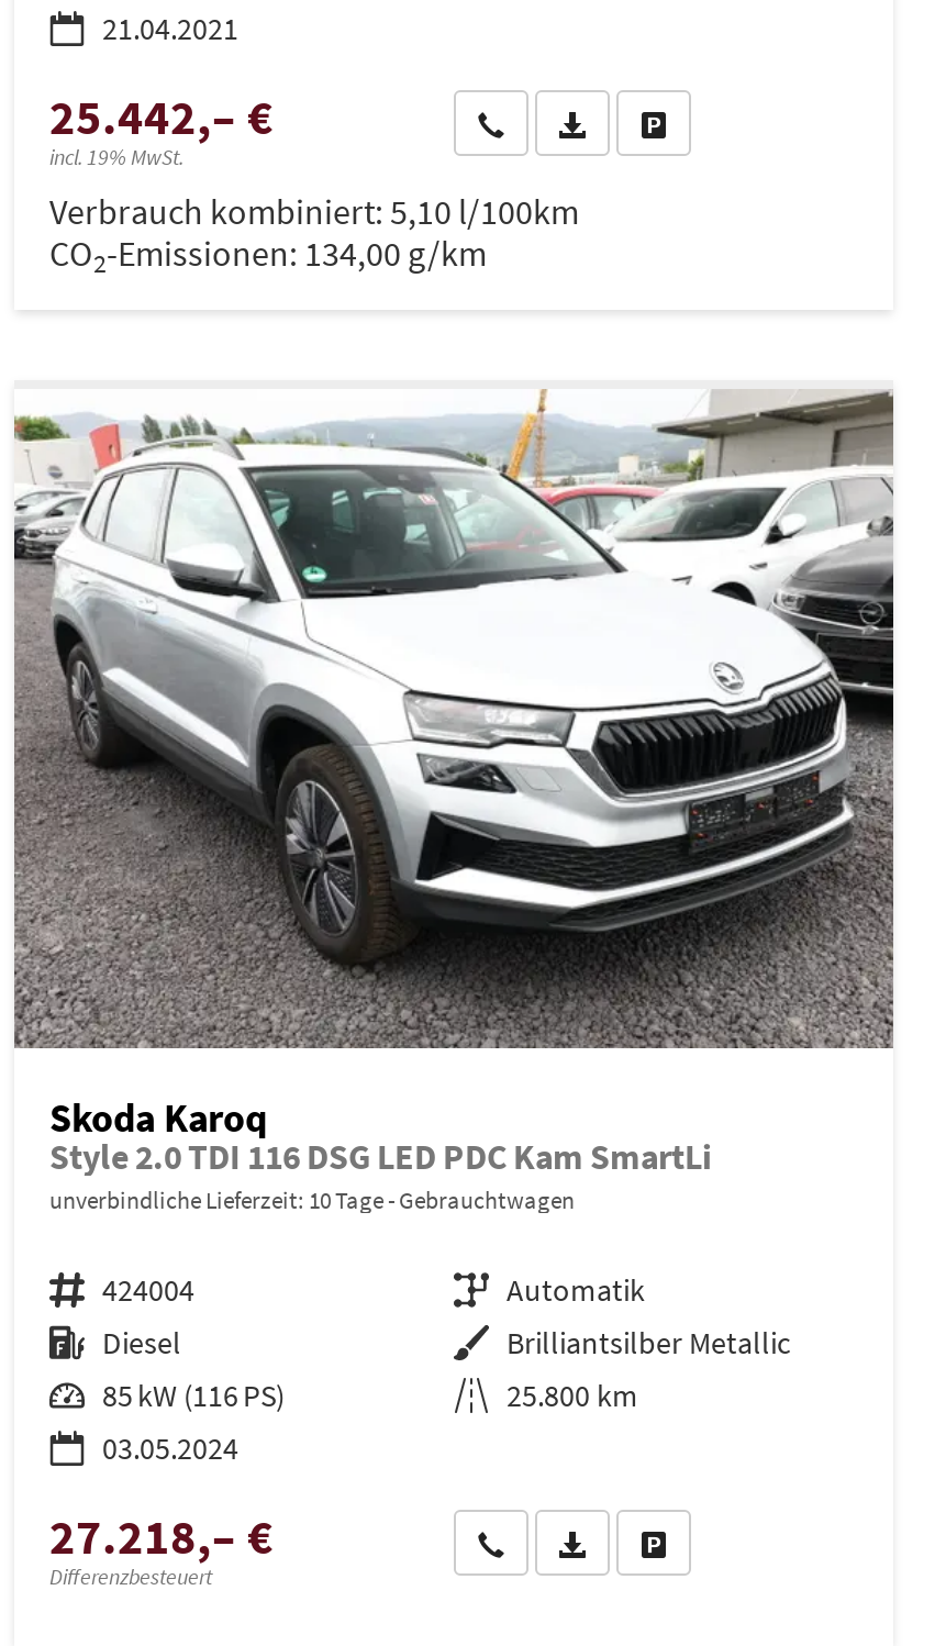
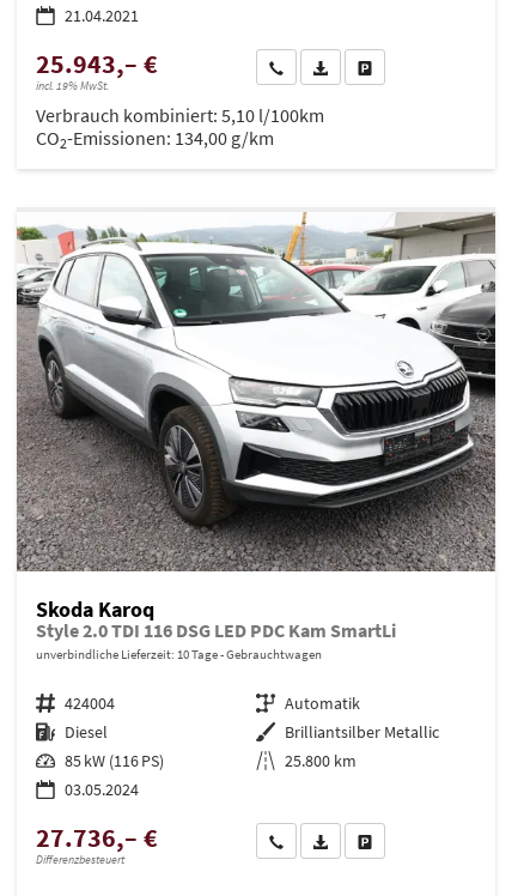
[49,86,274,147] 25.442,– € -> [36,47,158,80] 25.943,– €
[49,1506,274,1567] 27.218,– € -> [36,821,158,854] 27.736,– €

